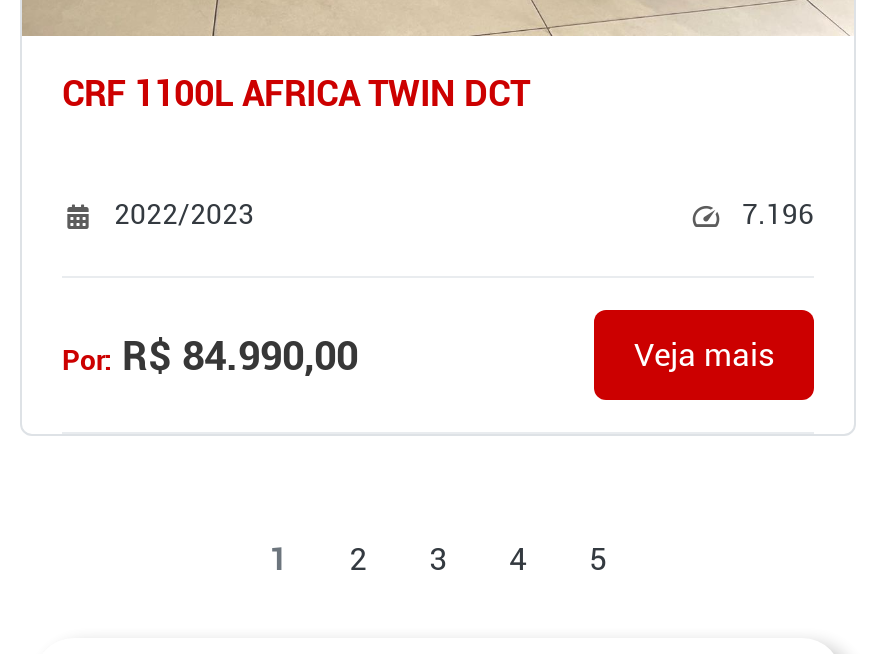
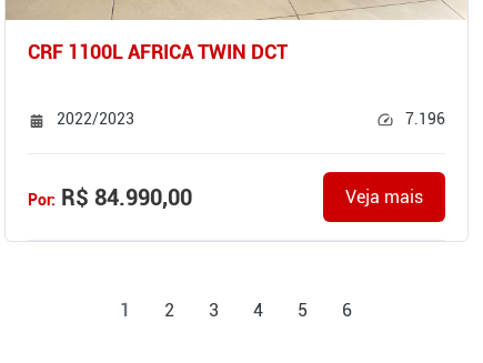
none -> [343,300,353,321] 6

